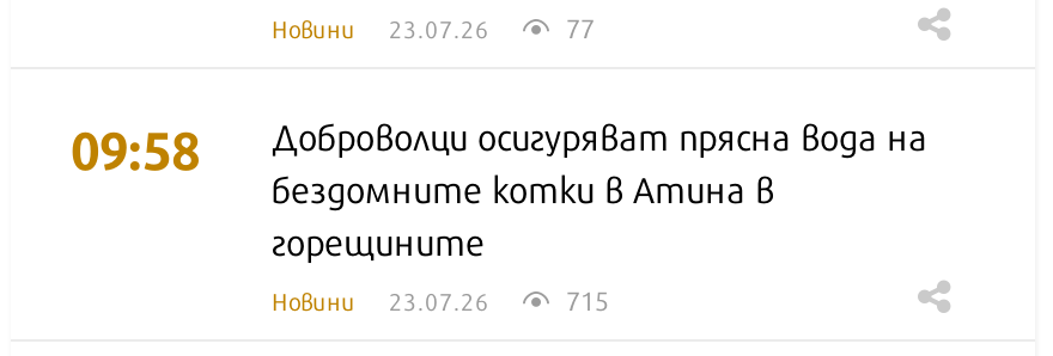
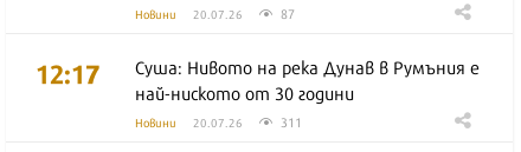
[389,7,595,46] 23.07.26 | 77 -> [193,4,295,23] 20.07.26 | 87
[71,103,927,265] 09:58 | Доброволци осигуряват прясна вода на | бездомните котки в Атина в | горещините -> [36,51,480,105] 12:17 | Суша: Нивото на река Дунав в Румъния е | най-ниското от 30 години
[389,280,609,318] 23.07.26 | 715 -> [193,112,302,131] 20.07.26 | 311

